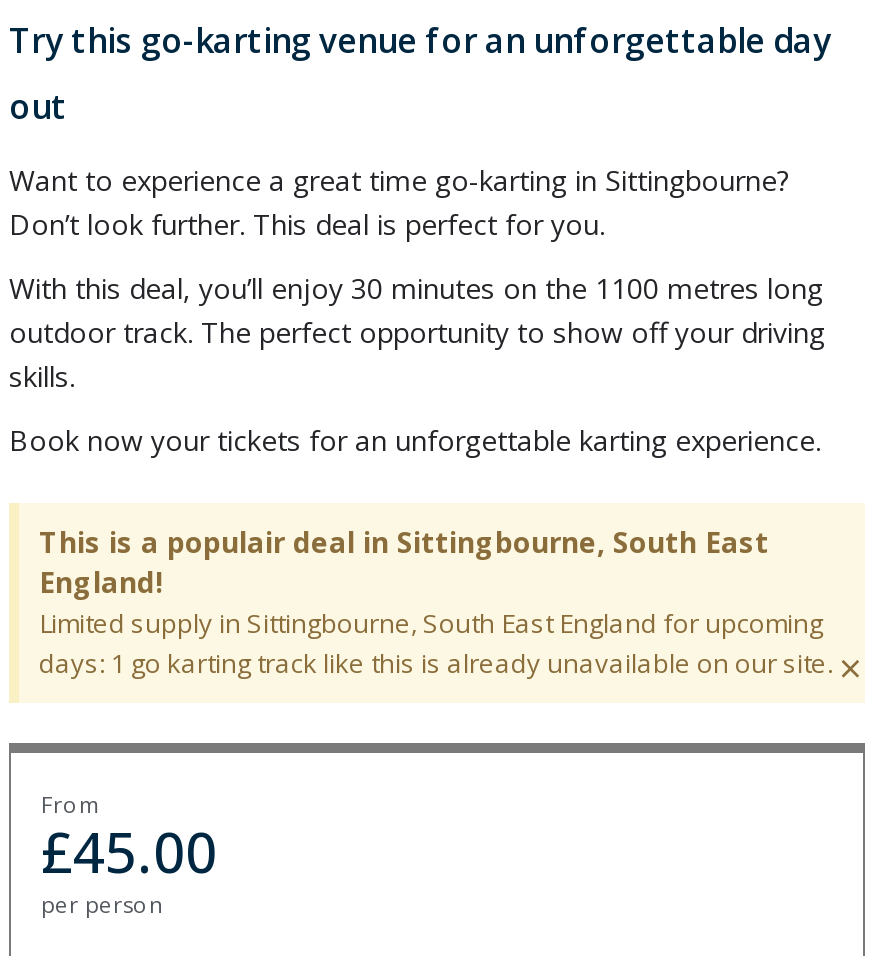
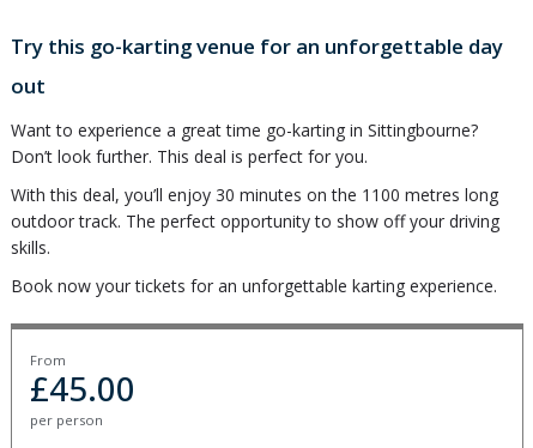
[9,502,865,702] [image] | This is a populair deal in Sittingbourne, South East | England! | Limited supply in Sittingbourne, South East England for upcoming | days: 1 go karting track like this is already unavailable on our site. × -> none

